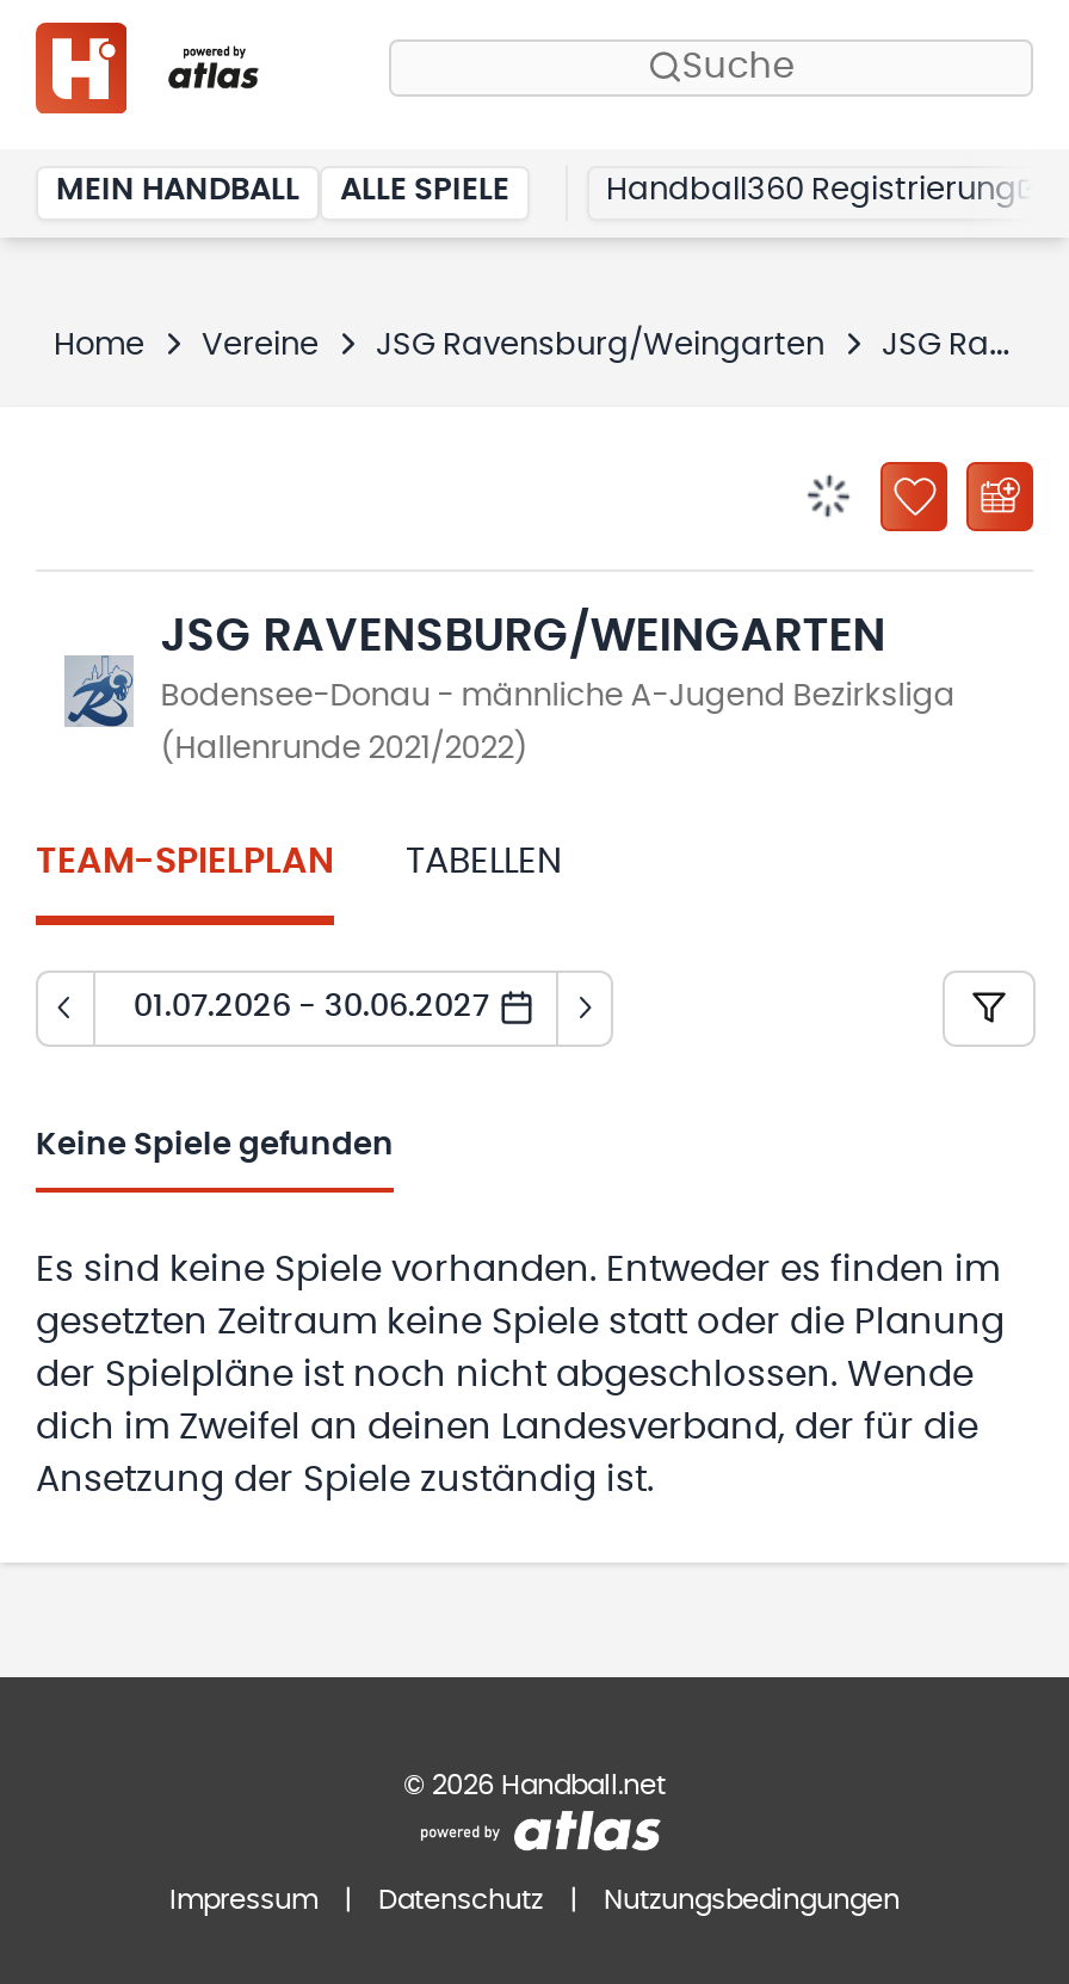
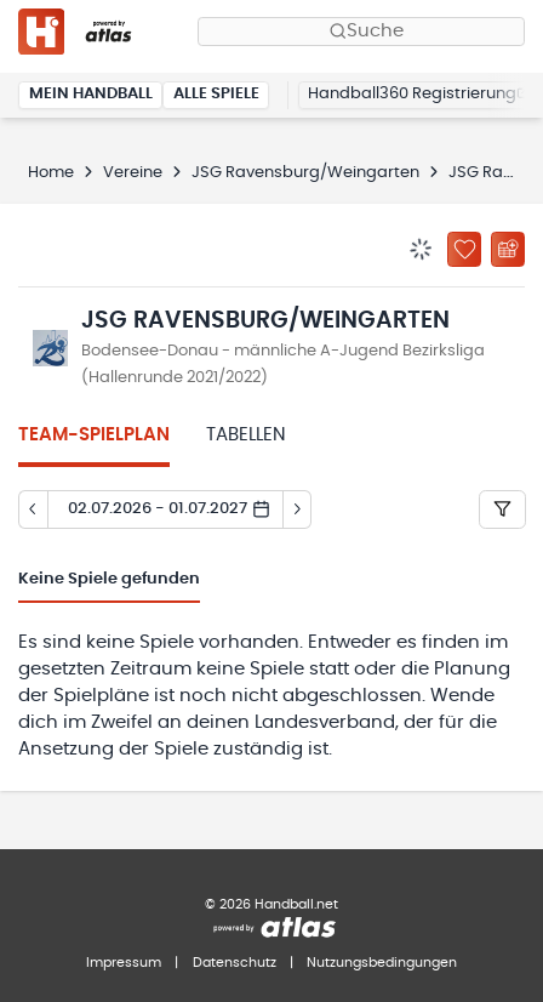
[133,991,489,1022] 01.07.2026 - 30.06.2027 -> [68,501,248,516] 02.07.2026 - 01.07.2027

